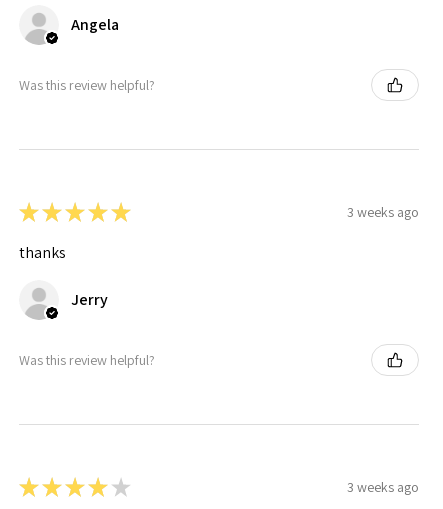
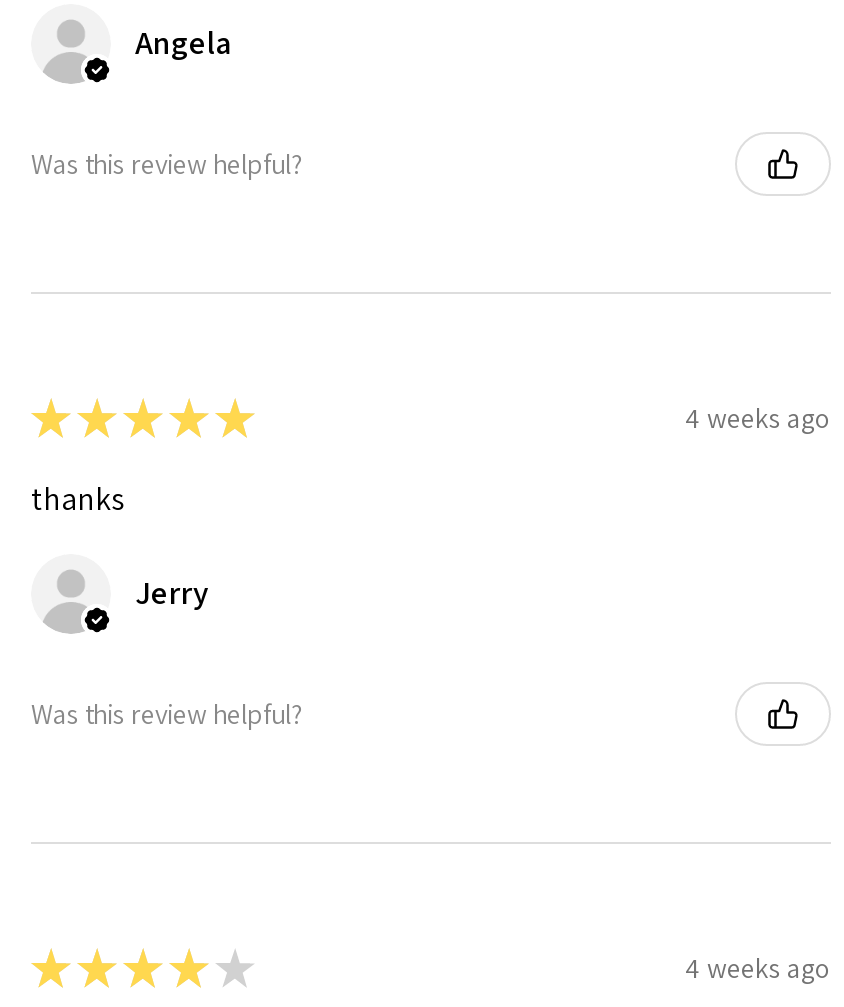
[347,203,419,221] 3 weeks ago -> [685,399,831,435] 4 weeks ago
[347,478,419,496] 3 weeks ago -> [685,949,831,985] 4 weeks ago

